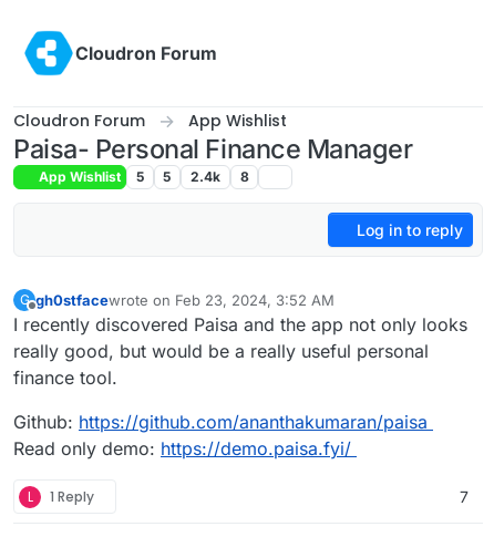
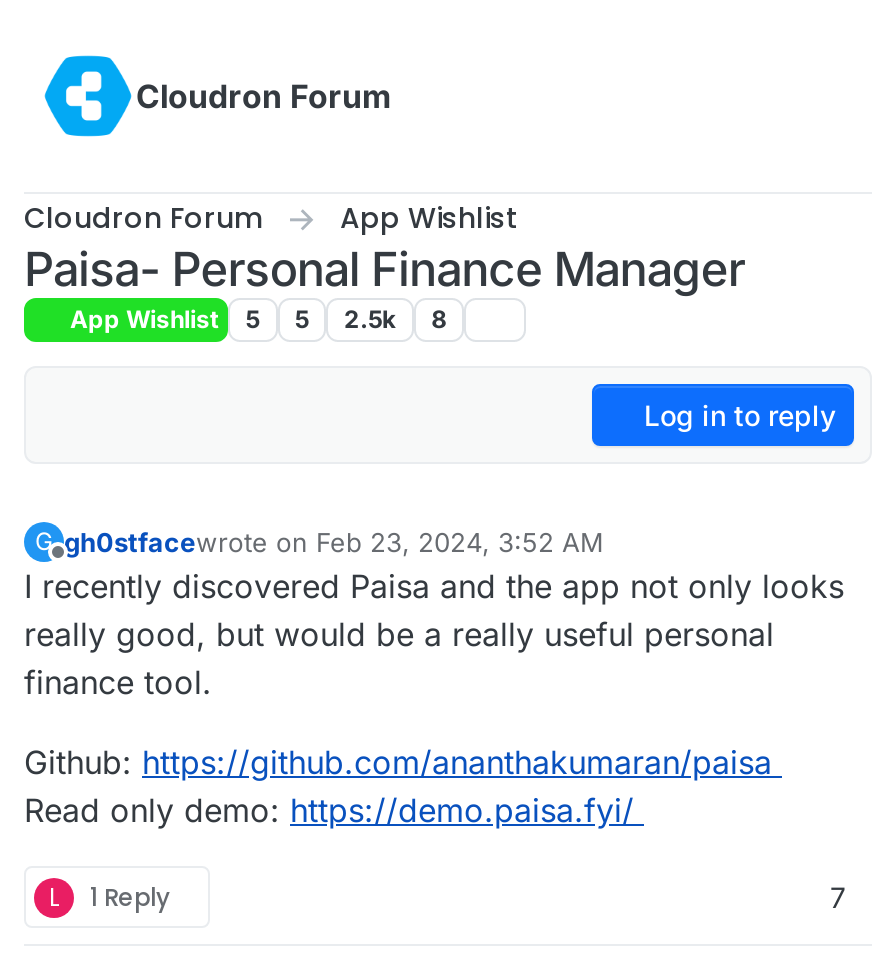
[35,169,249,185] App Wishlist 5 5 2.4k 8 -> [64,304,447,334] App Wishlist 5 5 2.5k 8

